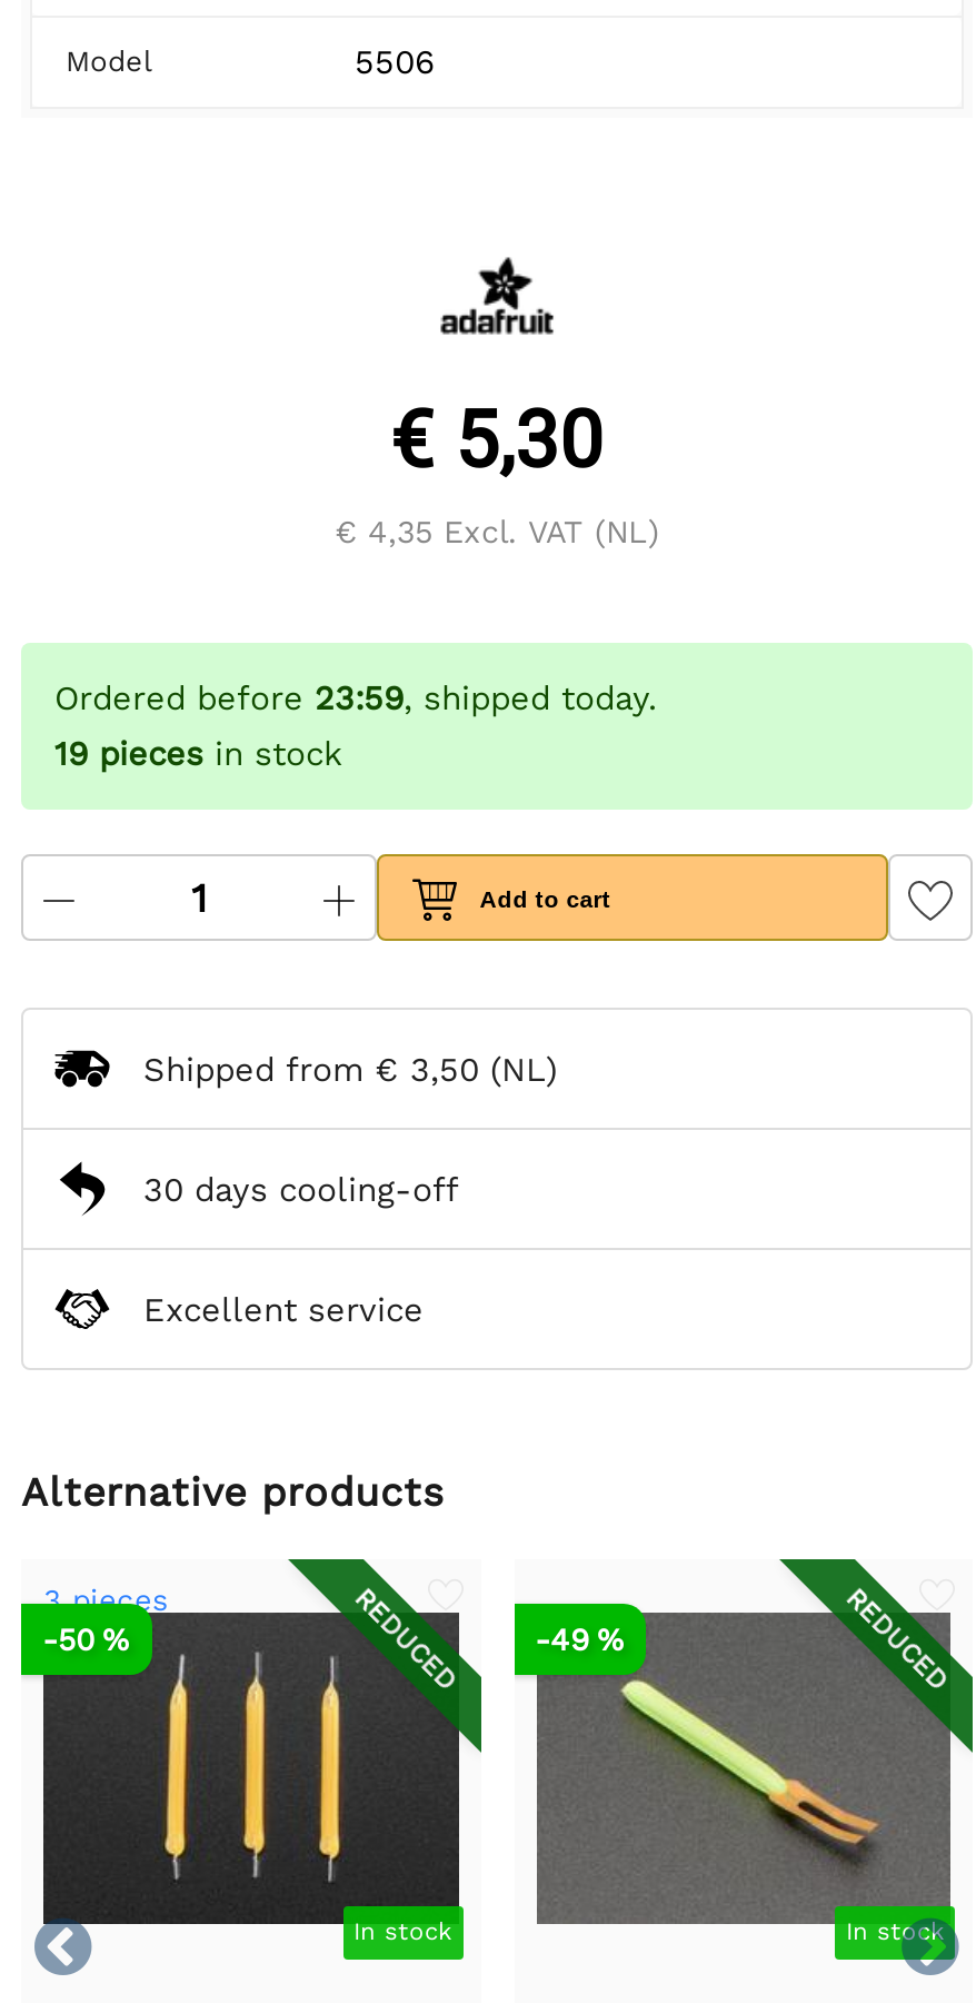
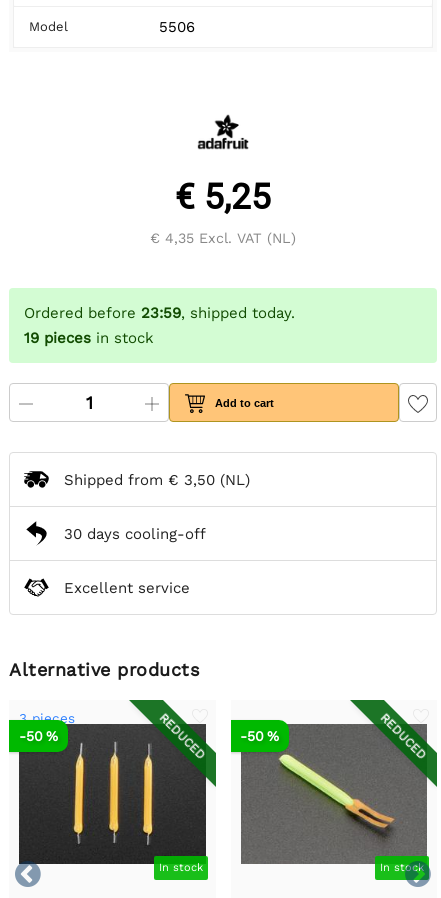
[390,397,604,488] € 5,30 -> [175,177,271,218] € 5,25
[535,1622,624,1658] -49 % -> [240,728,279,744] -50 %

